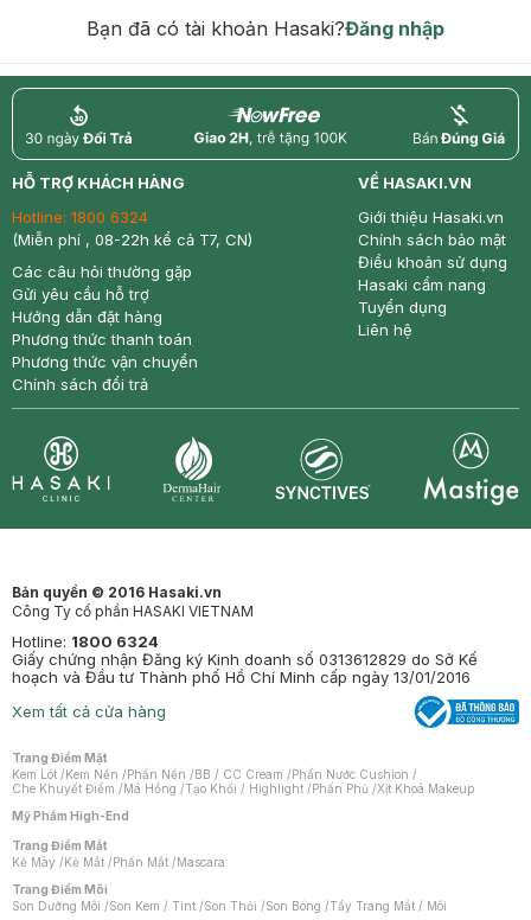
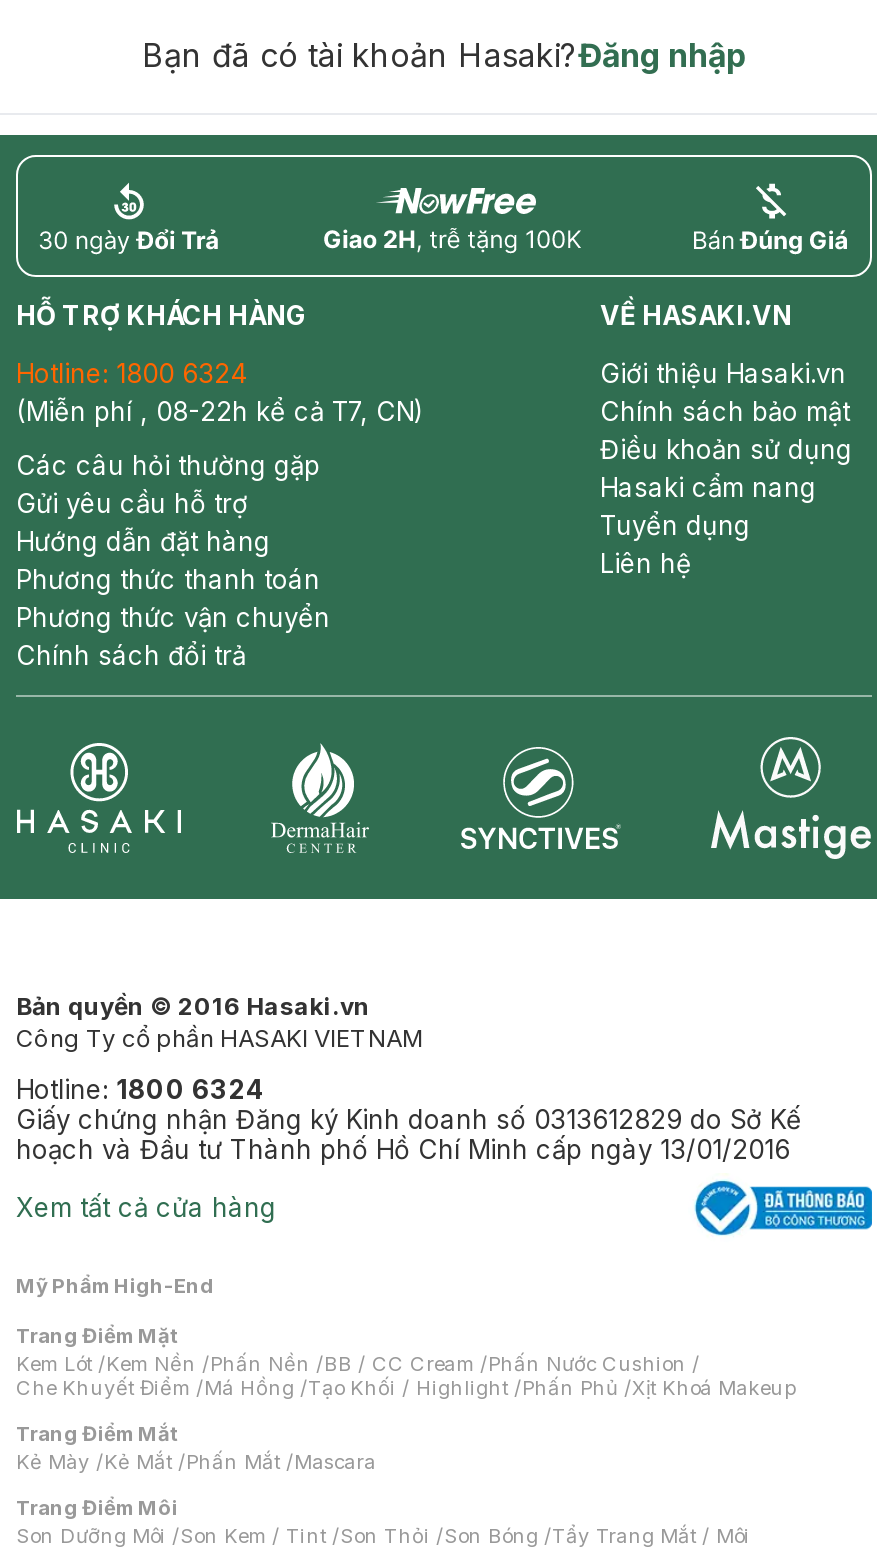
moved [12,751,474,796] -> [16,1323,796,1399]: Trang Điểm Mặt | Kem Lót /Kem Nền /Phấn Nền /BB / CC Cream /Phấn Nước Cushion / | Che Khuyết Điểm /Má Hồng /Tạo Khối / Highlight /Phấn Phủ /Xịt Khoá Makeup
moved [12,809,129,823] -> [16,1273,214,1297]: Mỹ Phẩm High-End

